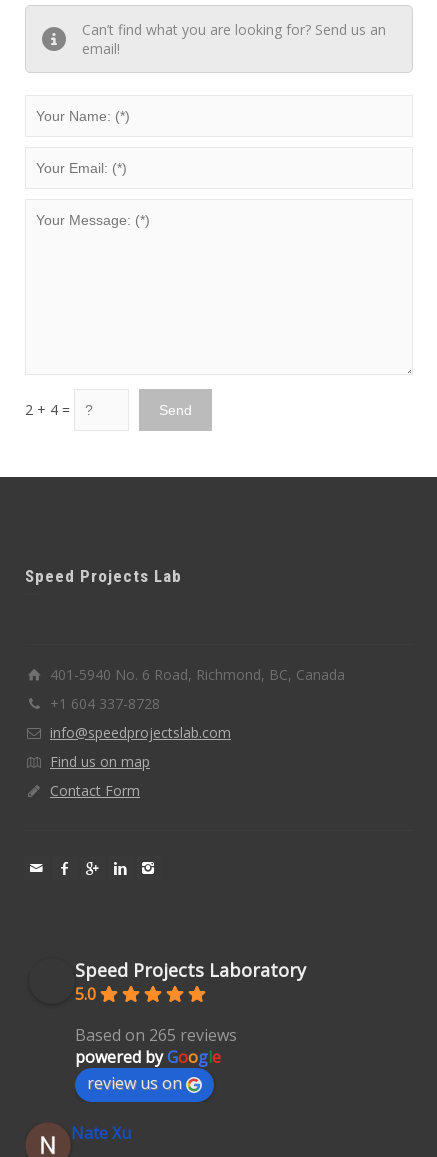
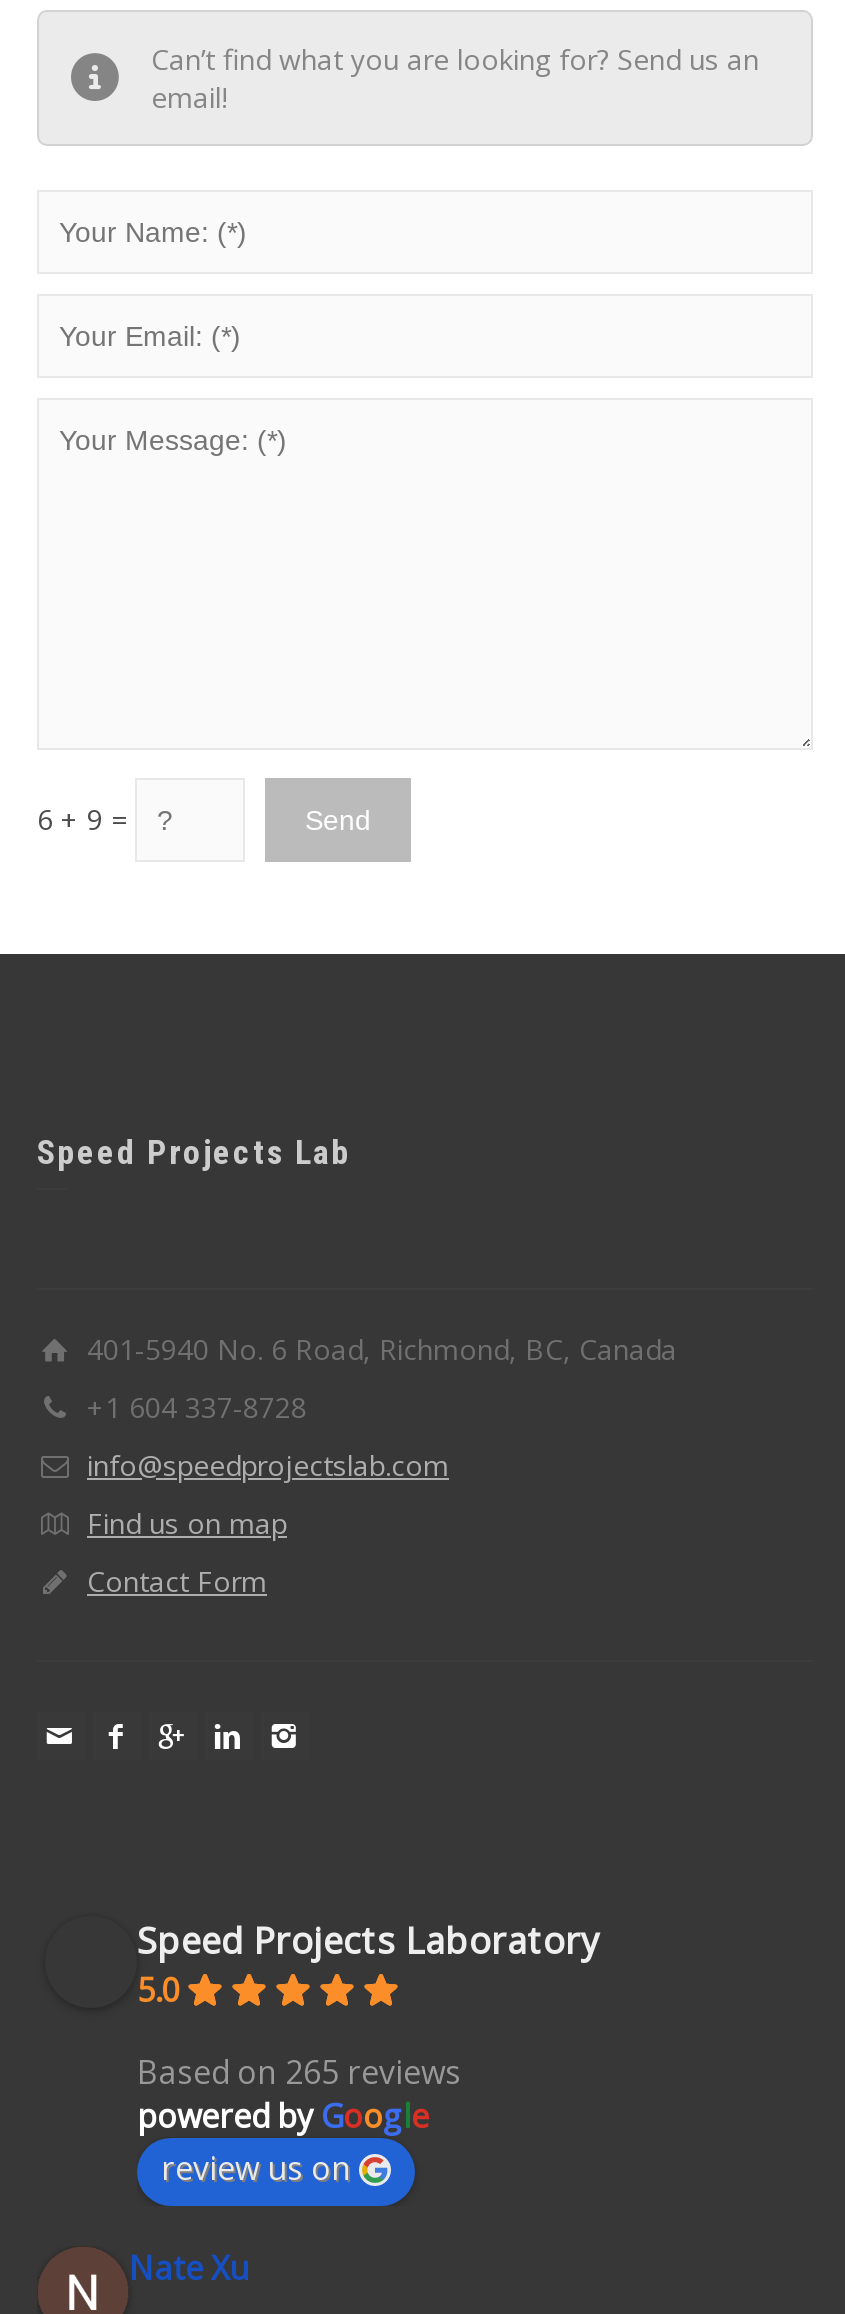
[25,400,74,419] 2 + 4 = -> [37,800,135,838] 6 + 9 =

